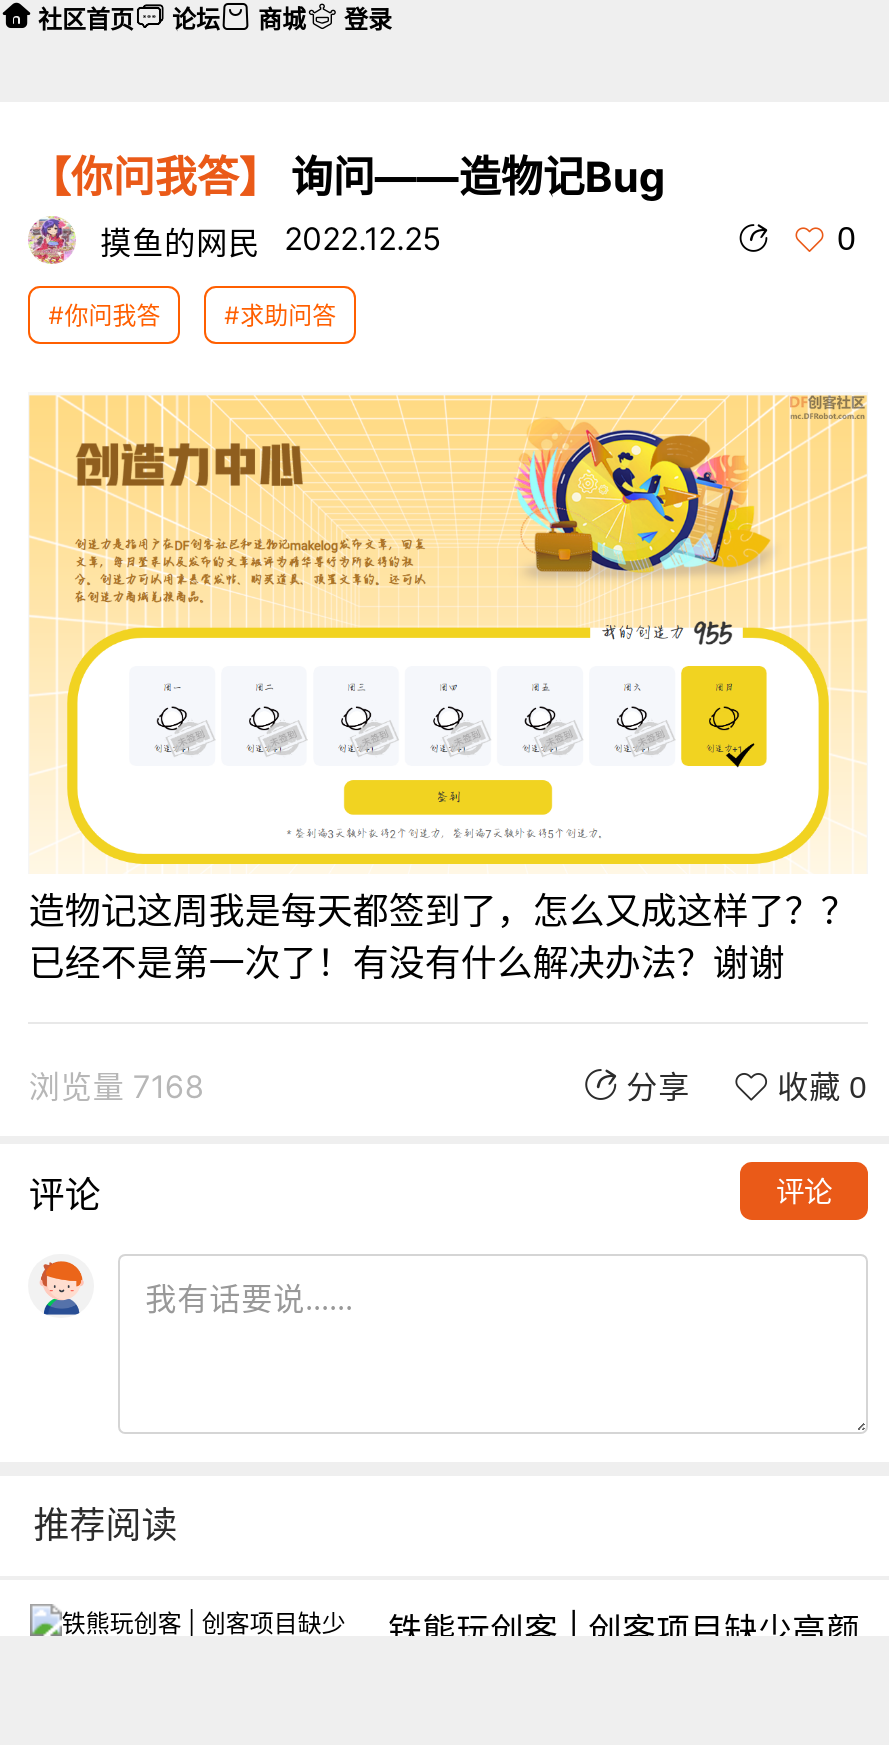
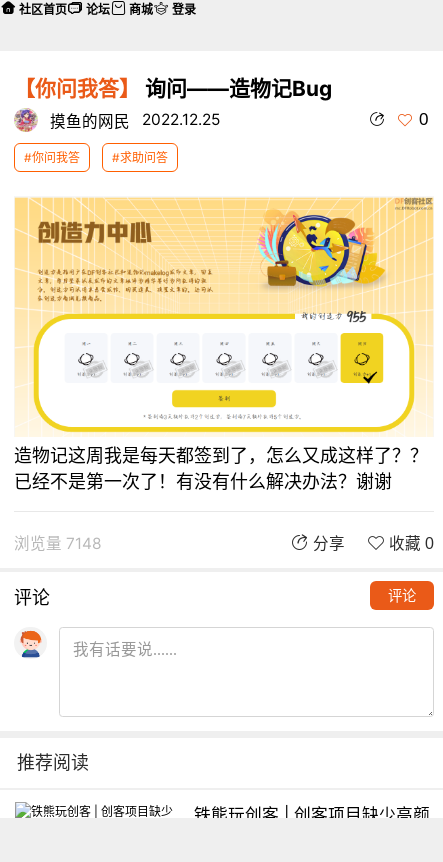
[29,1069,205,1107] 浏览量 7168 -> [14,534,102,553] 浏览量 7148

